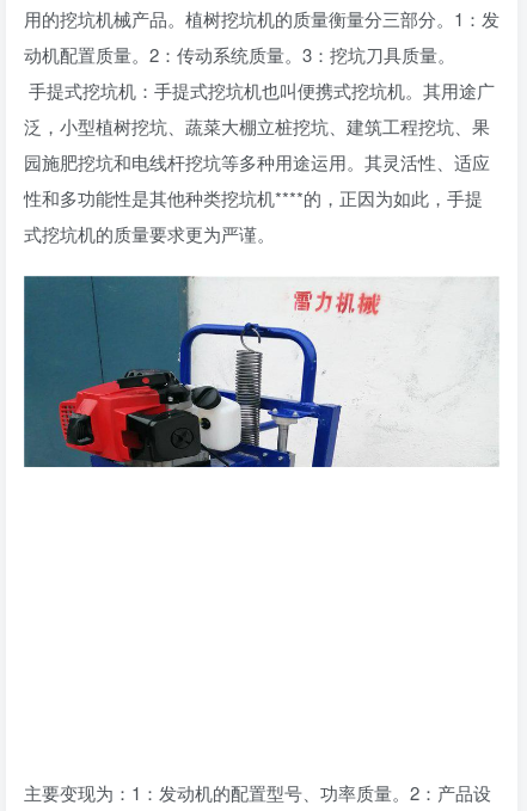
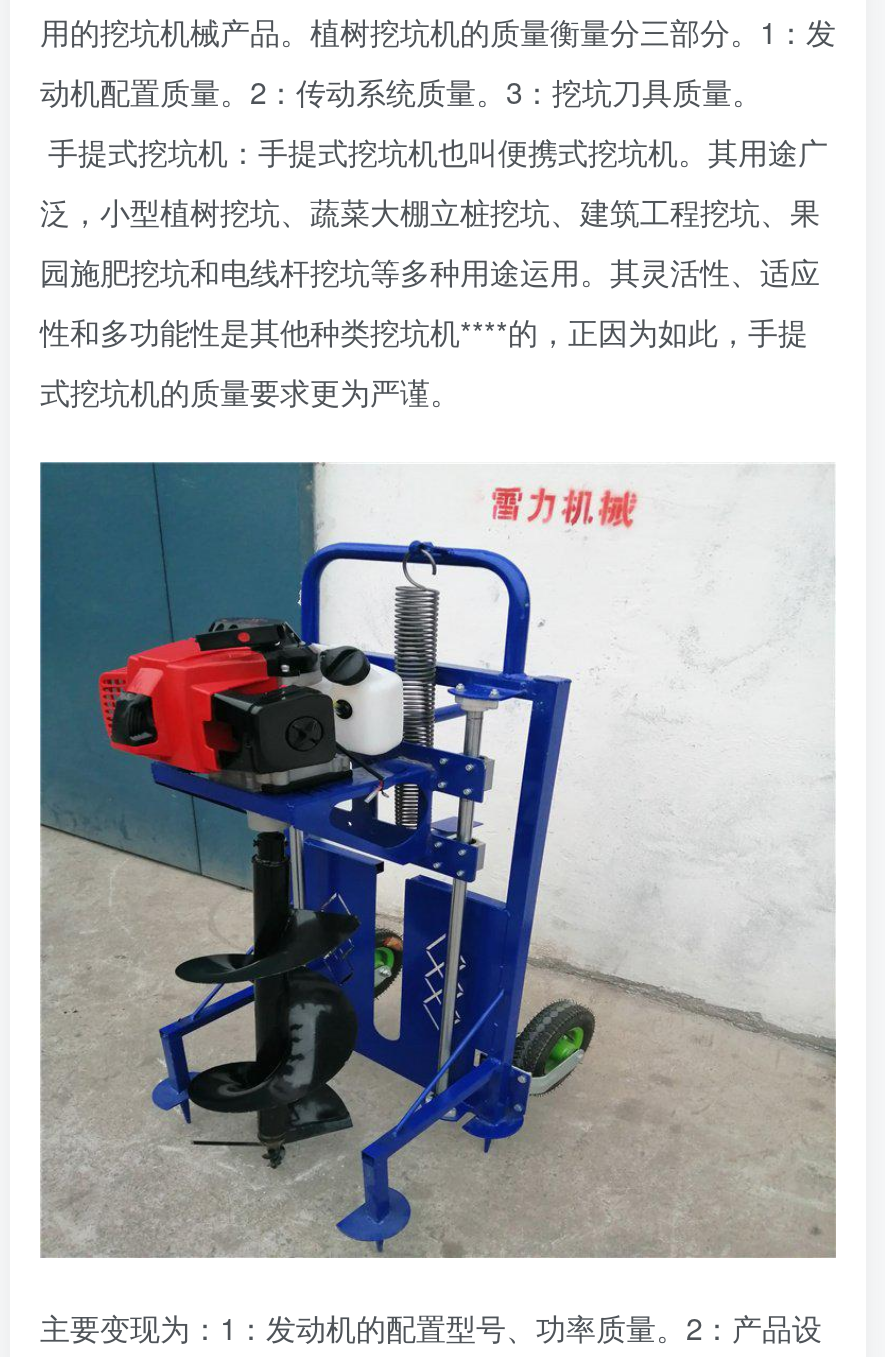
none -> [38,780,838,1260] [image]

